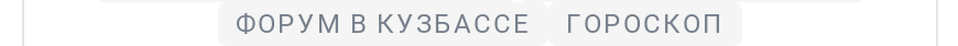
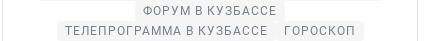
none -> [64,23,267,37] ТЕЛЕПРОГРАММА В КУЗБАССЕ

